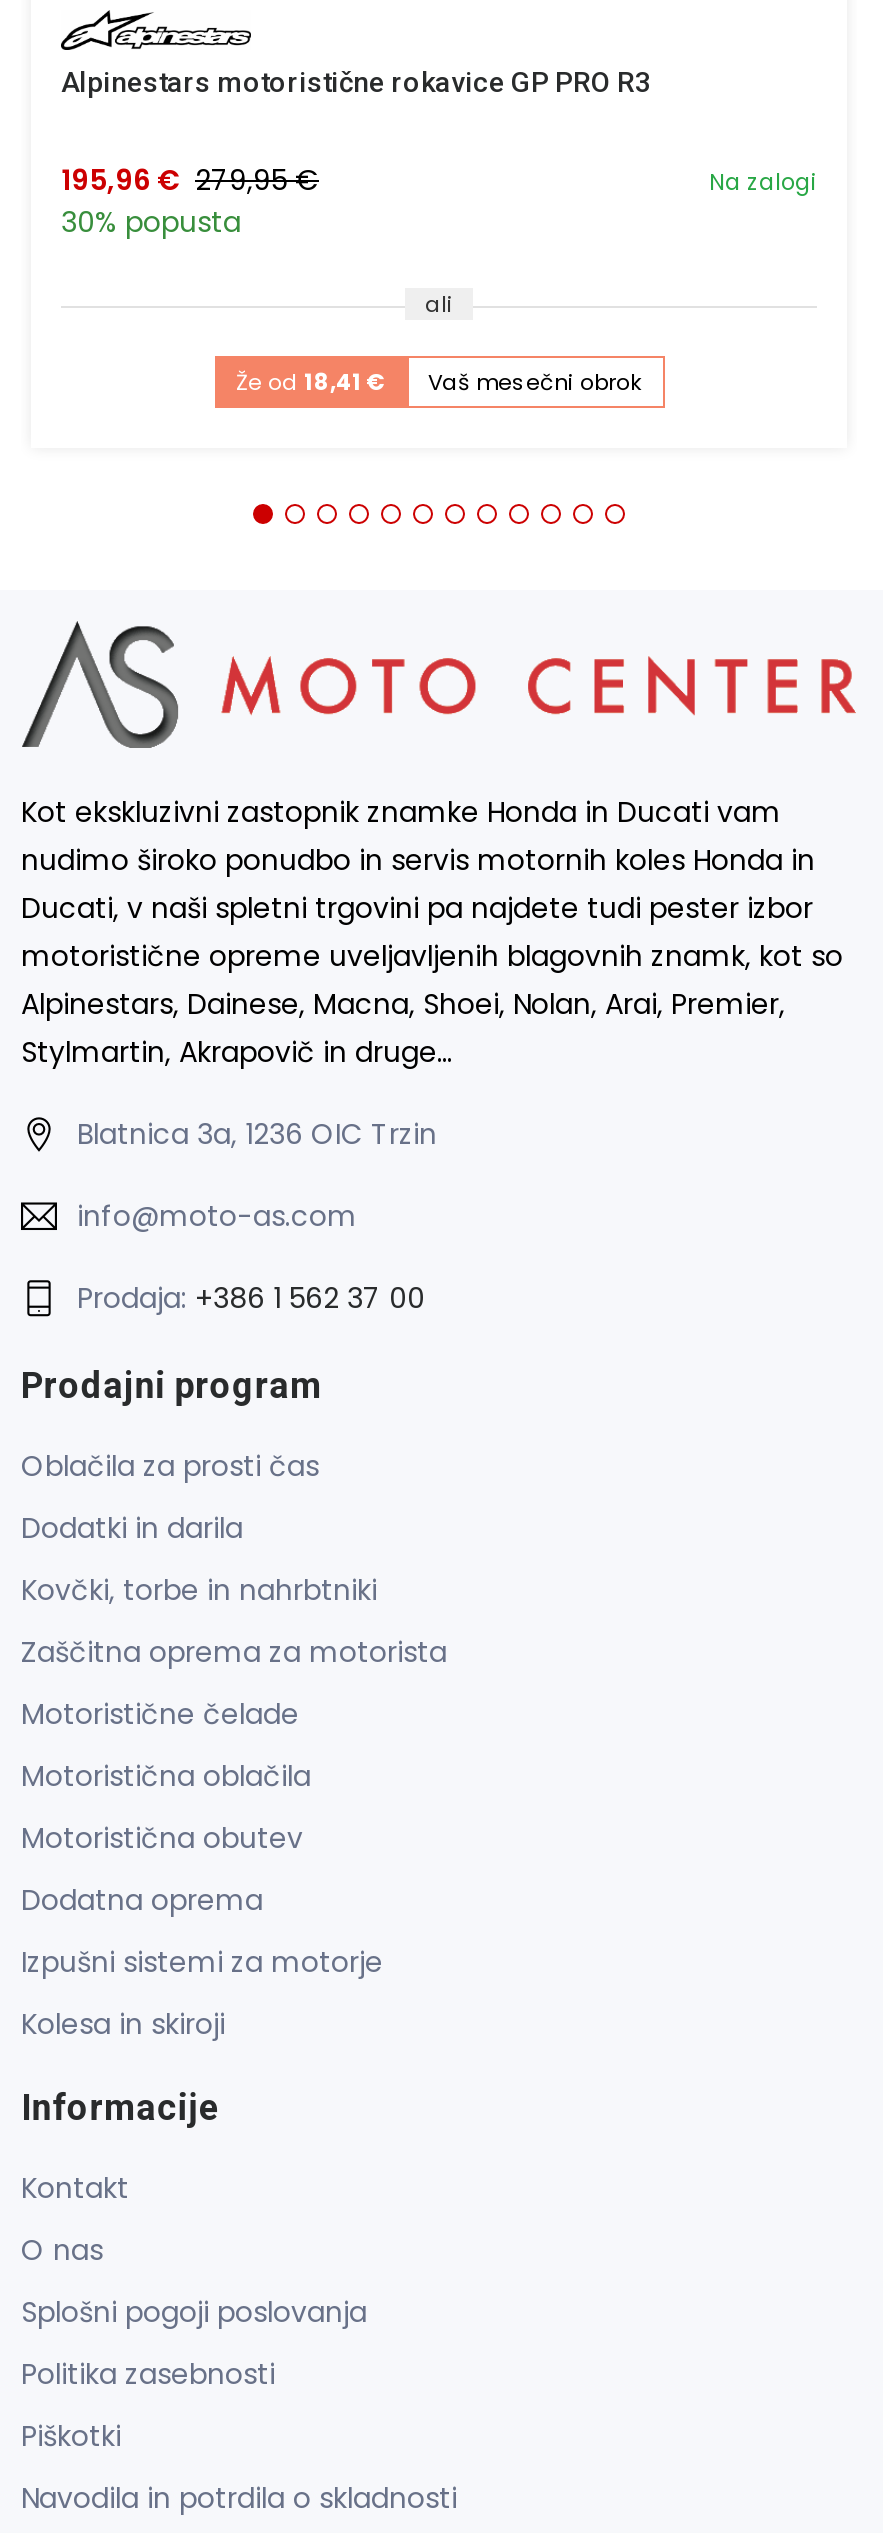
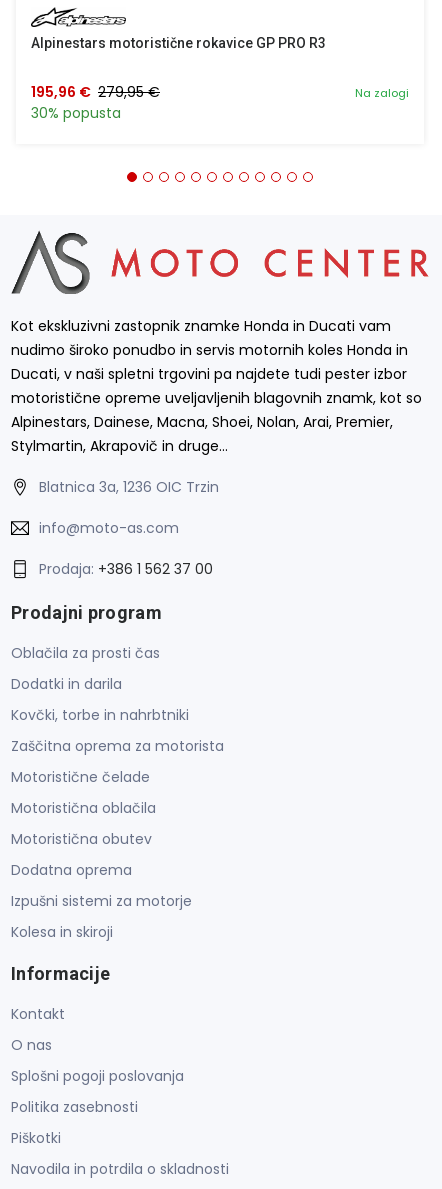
[236,288,642,398] ali | Že od 18,41 € | Vaš mesečni obrok -> none

